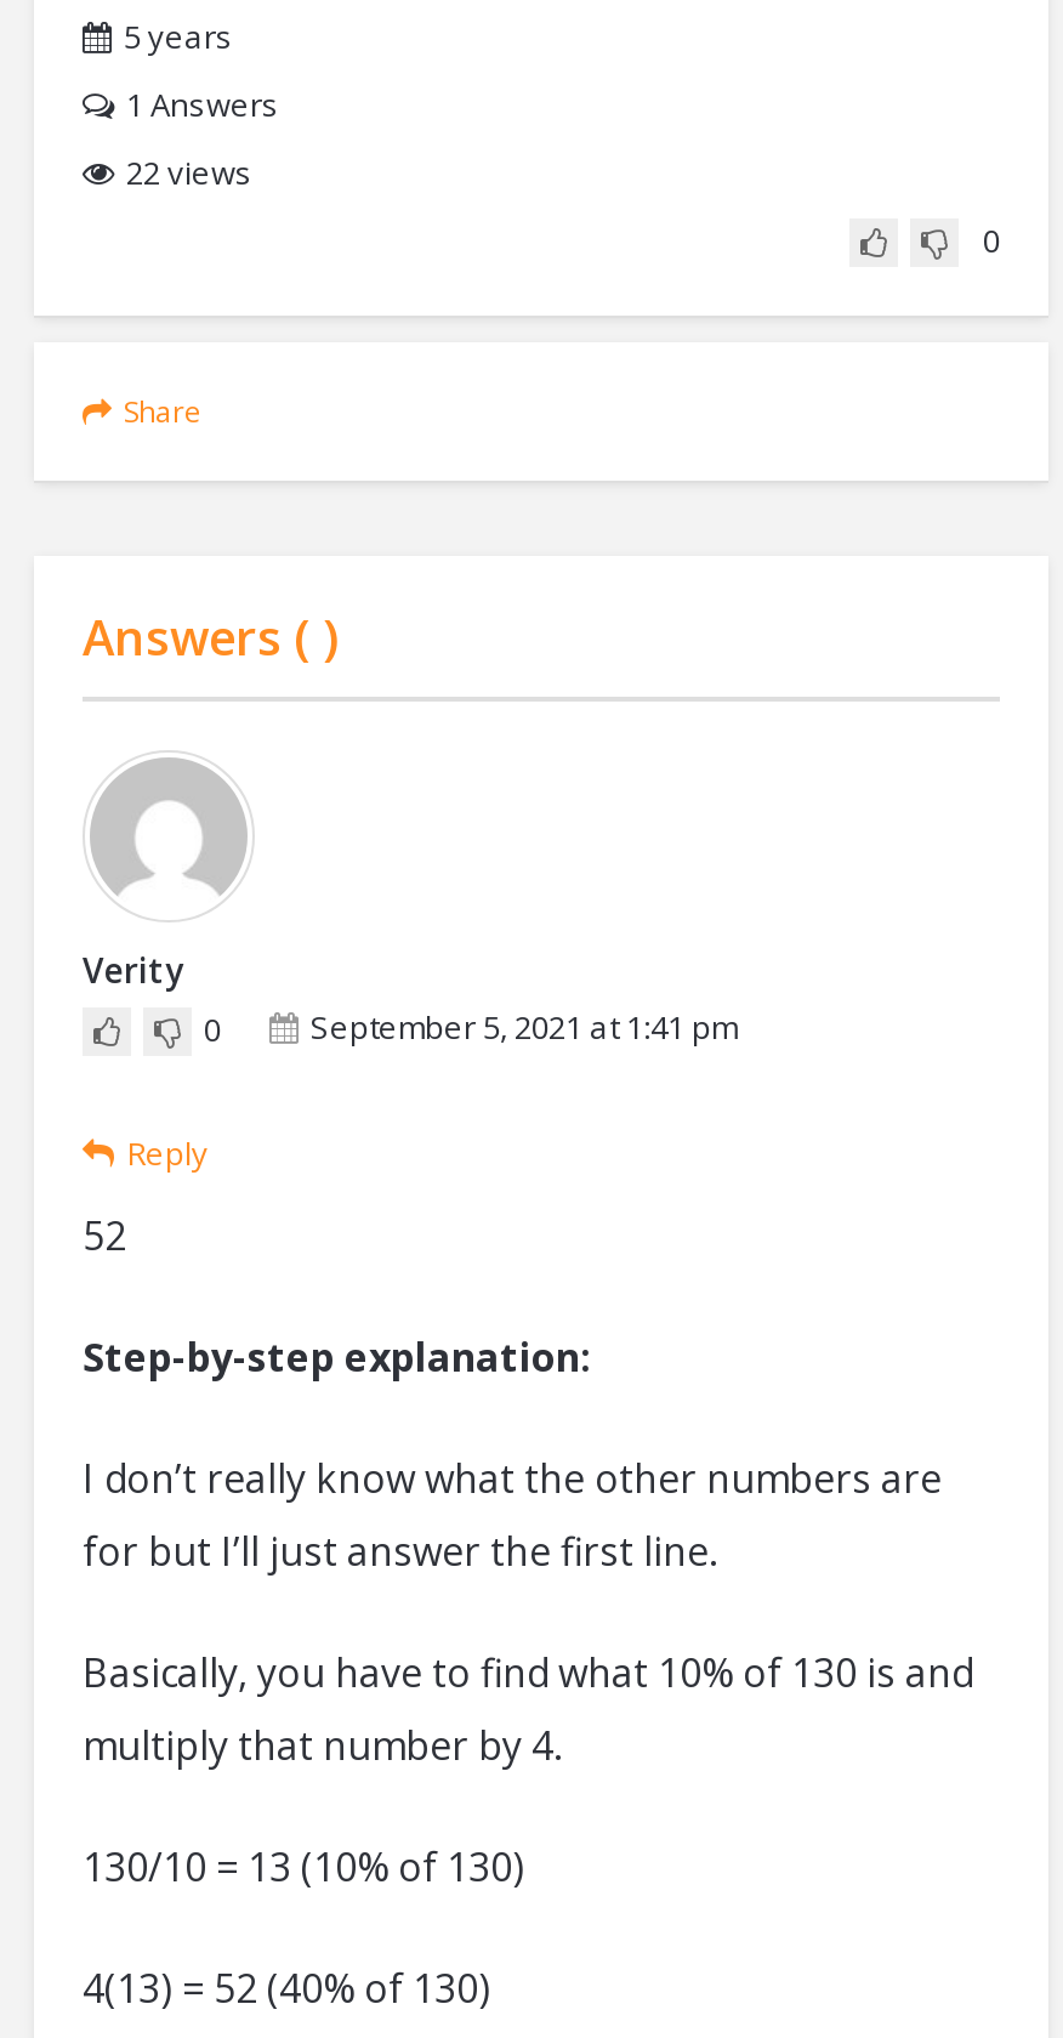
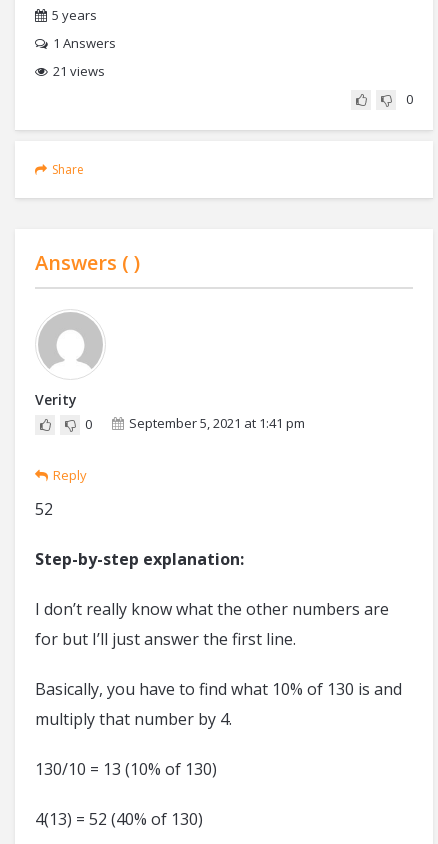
[126,151,252,194] 22 views -> [53,62,105,80] 21 views

